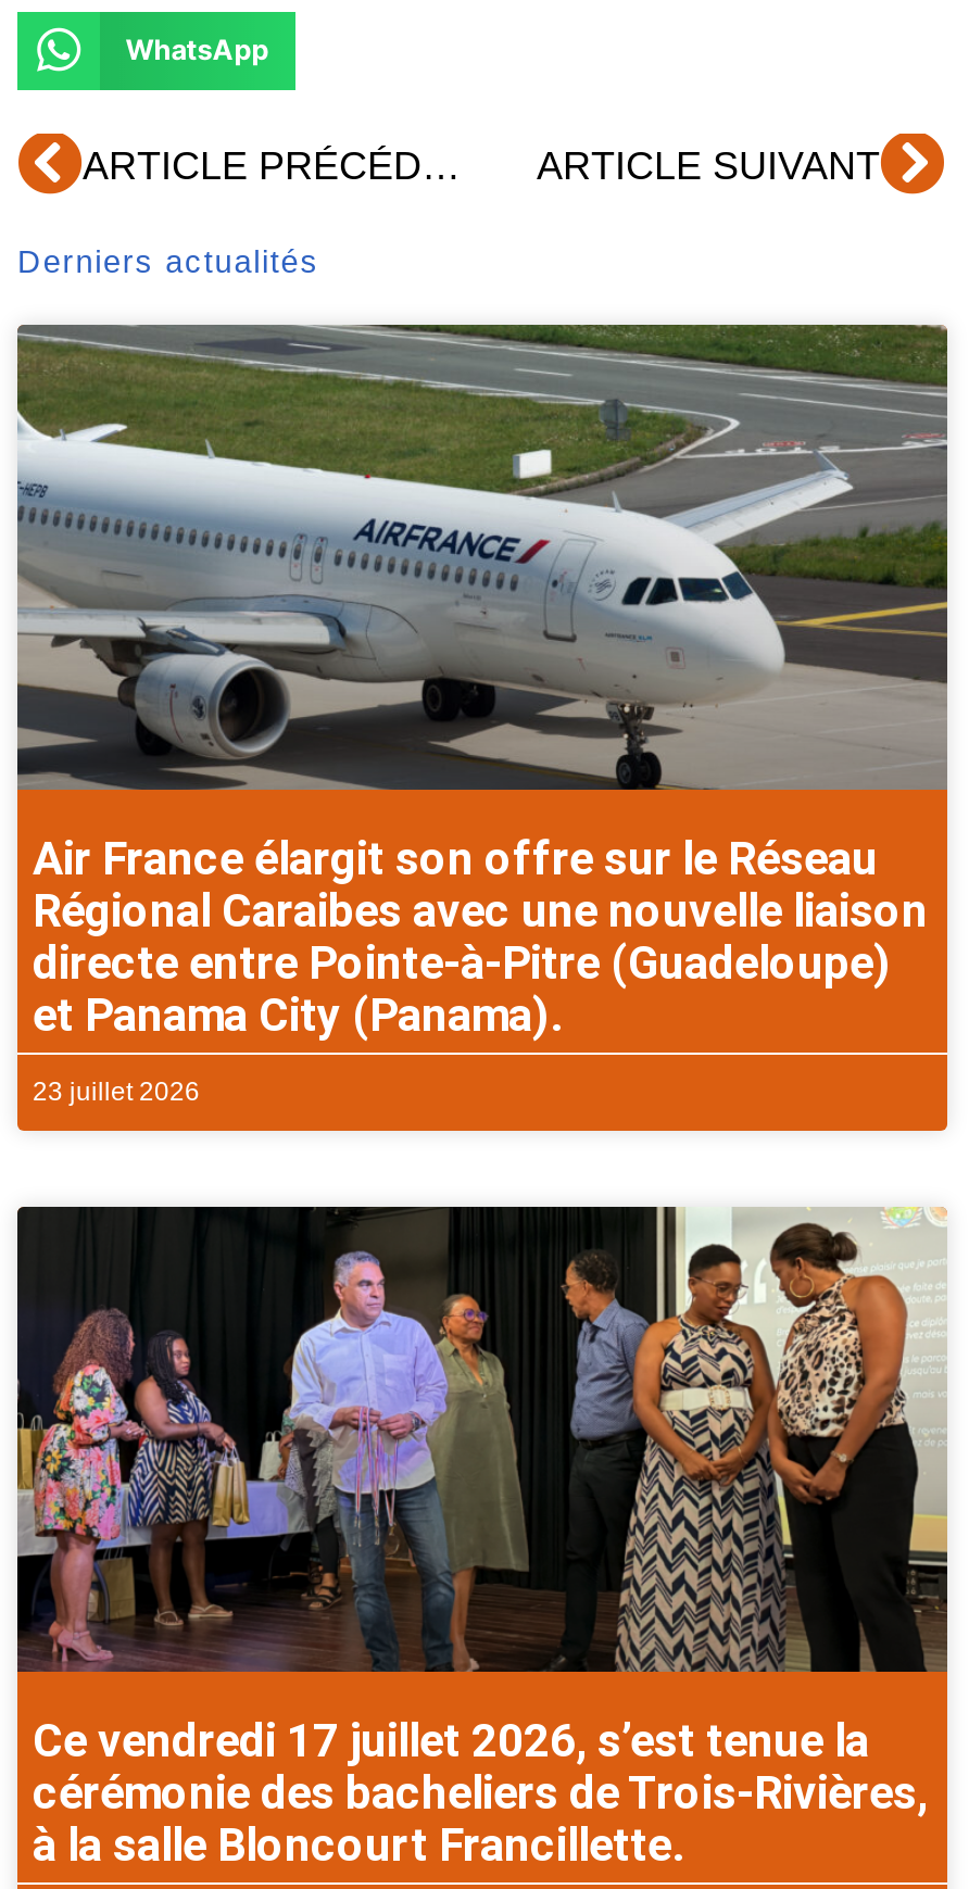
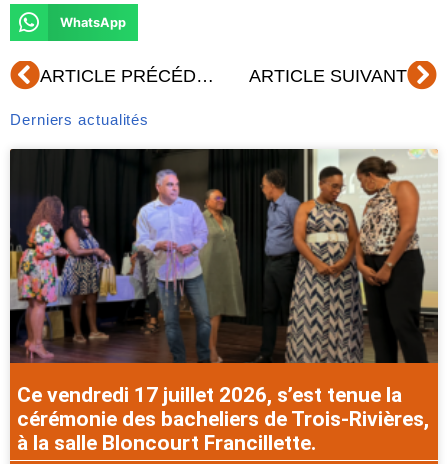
[15,323,949,1107] [image] | Air France élargit son offre sur le Réseau | Régional Caraibes avec une nouvelle liaison | directe entre Pointe-à-Pitre (Guadeloupe) | et Panama City (Panama). | 23 juillet 2026 -> none

